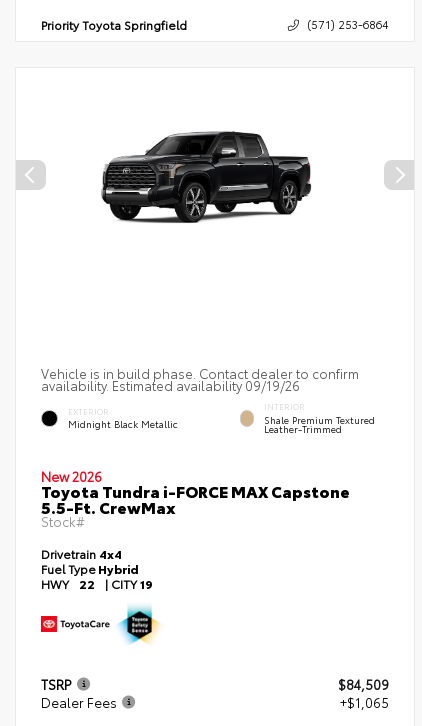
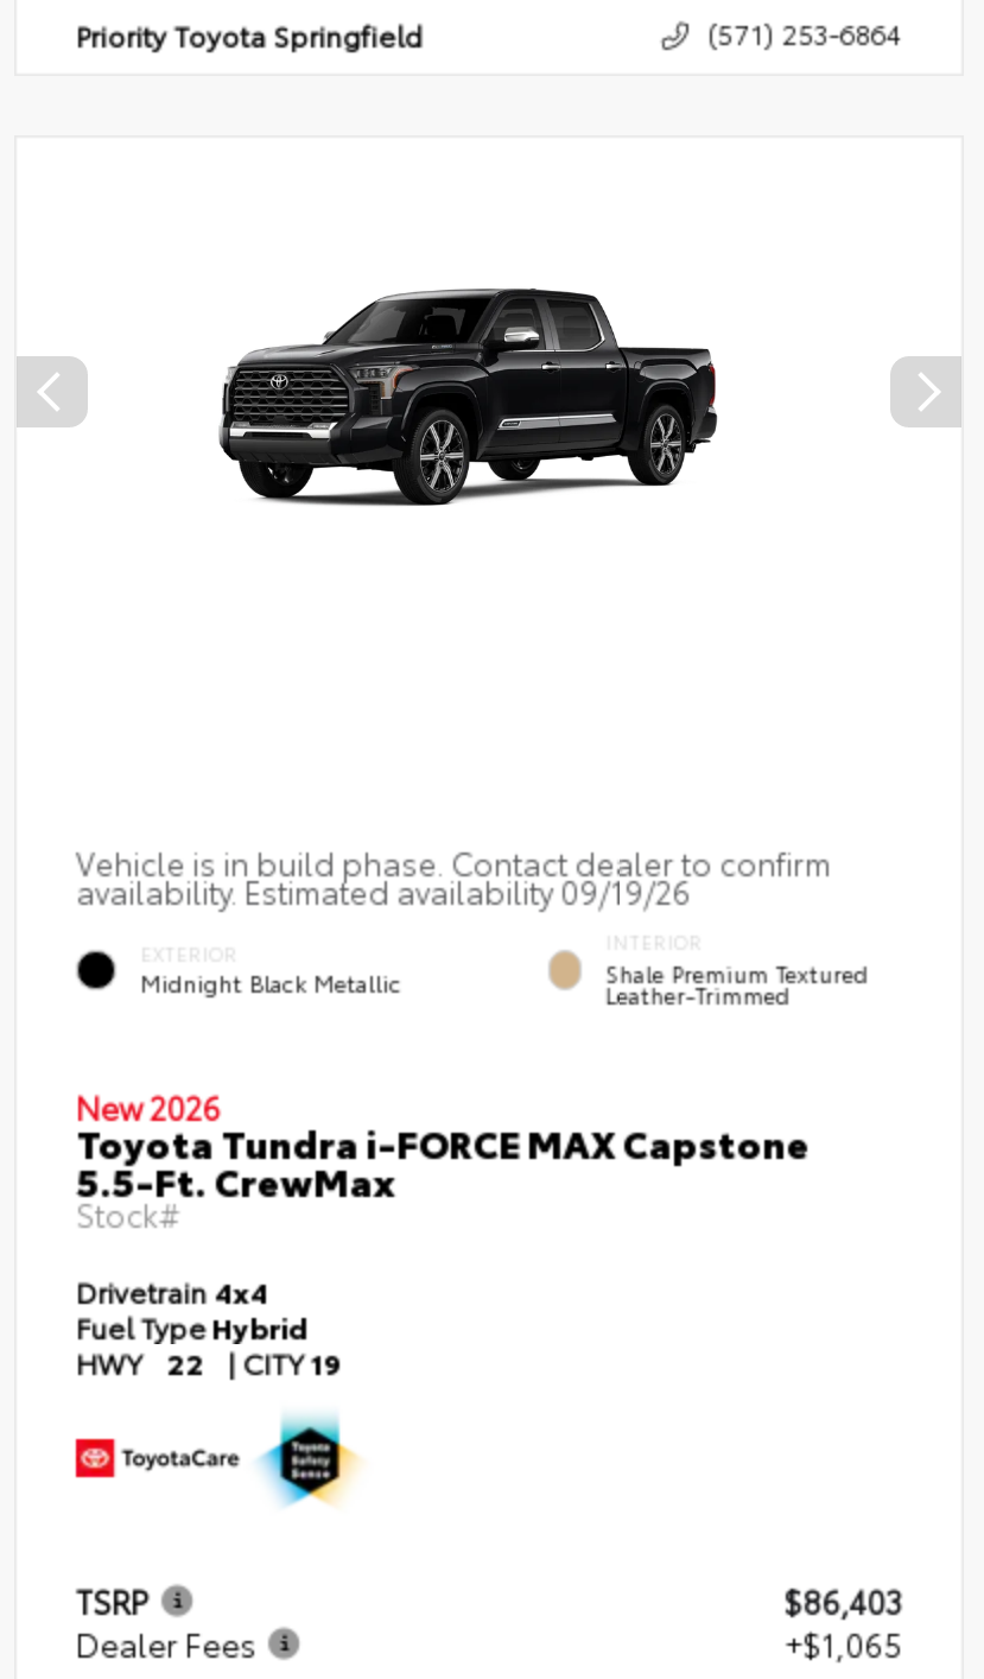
[338,675,389,693] $84,509 -> [783,1580,902,1623] $86,403

